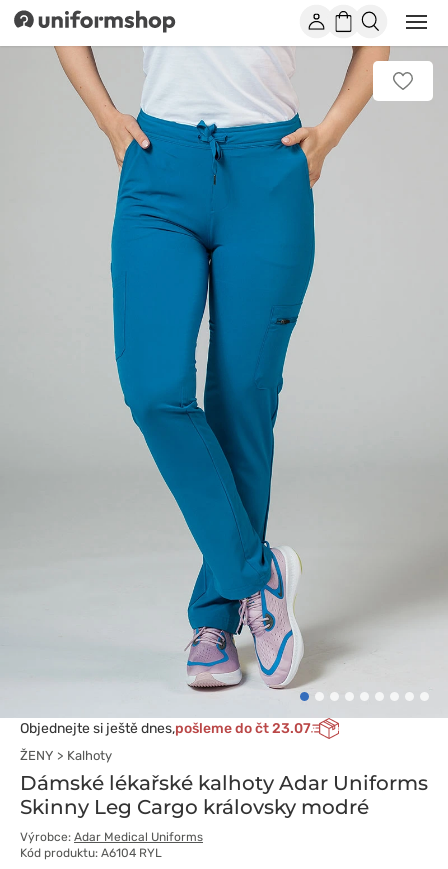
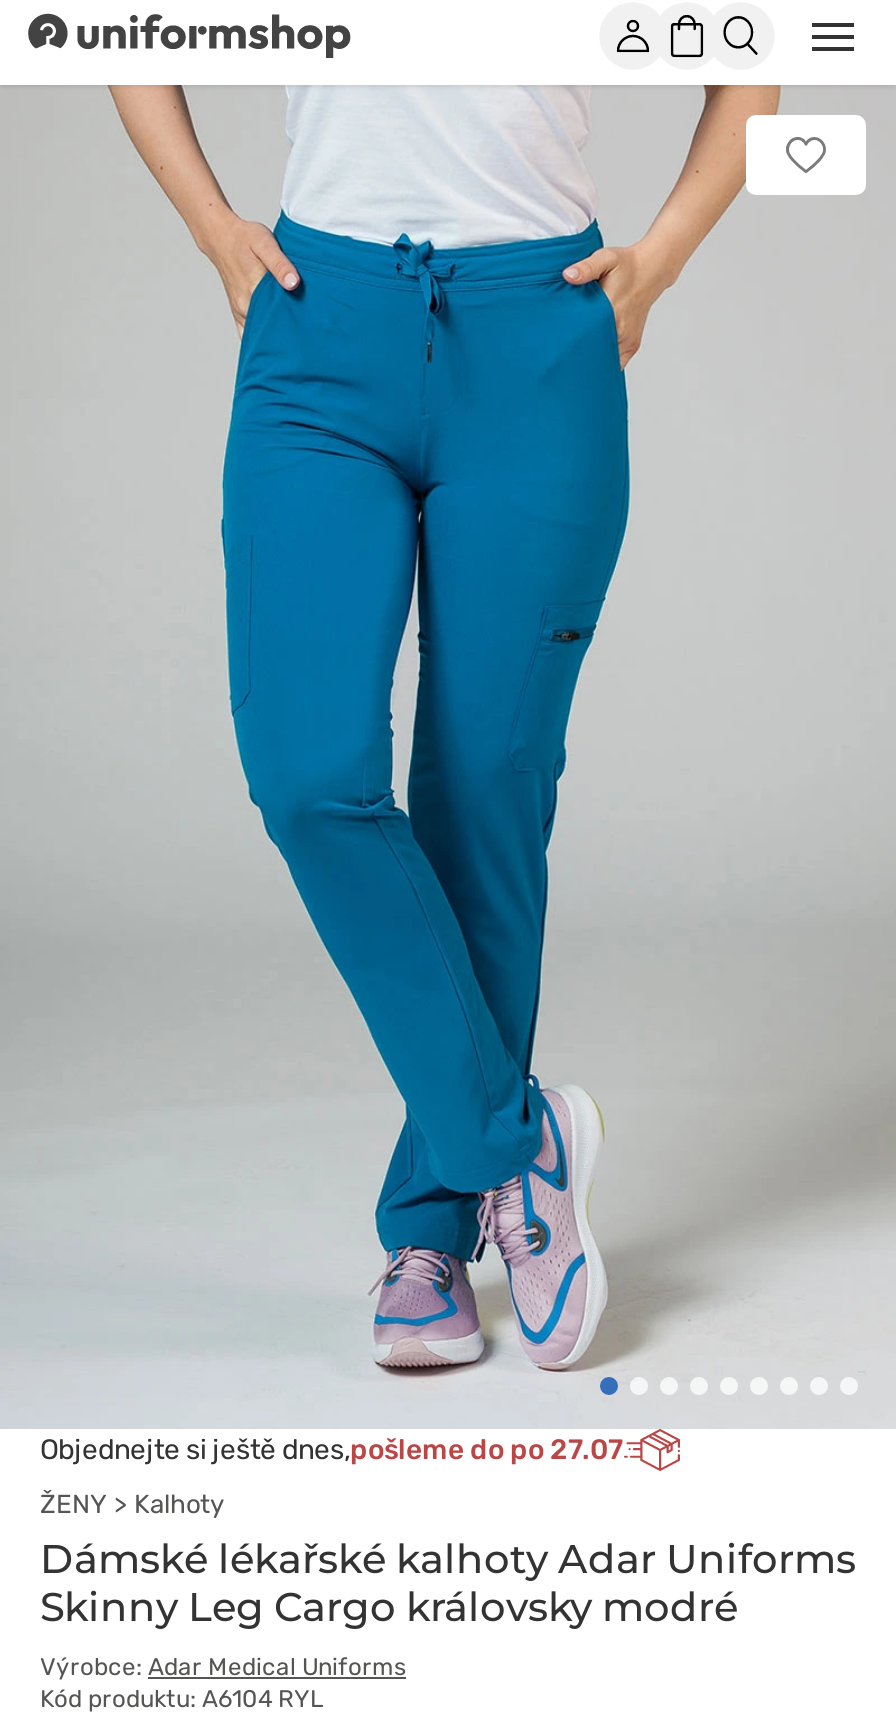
[20,720,311,737] Objednejte si ještě dnes,pošleme do čt 23.07 -> [40,1432,624,1466] Objednejte si ještě dnes,pošleme do po 27.07

